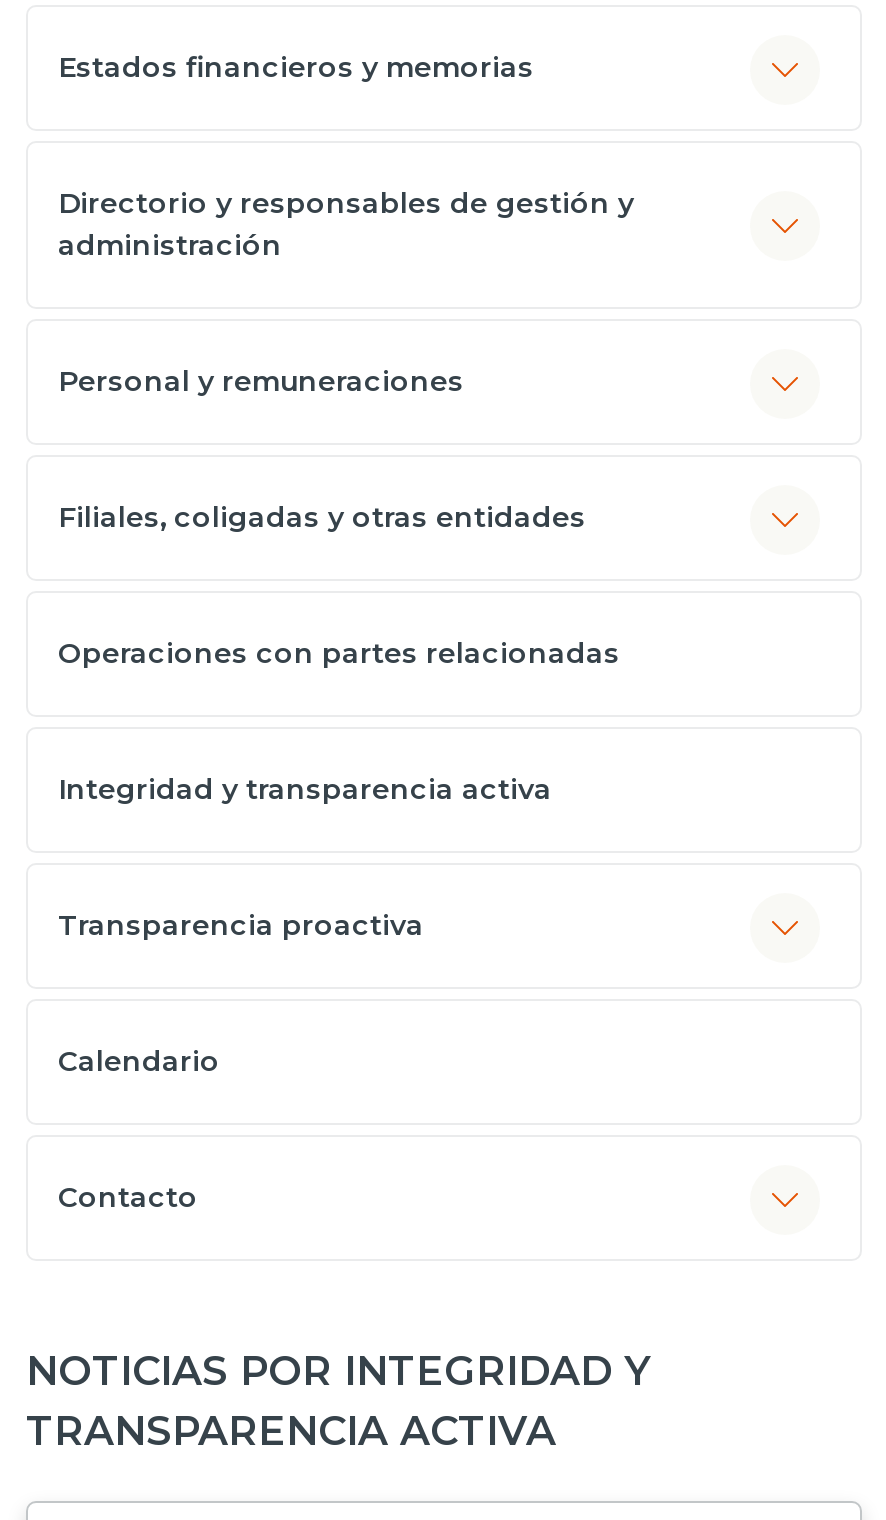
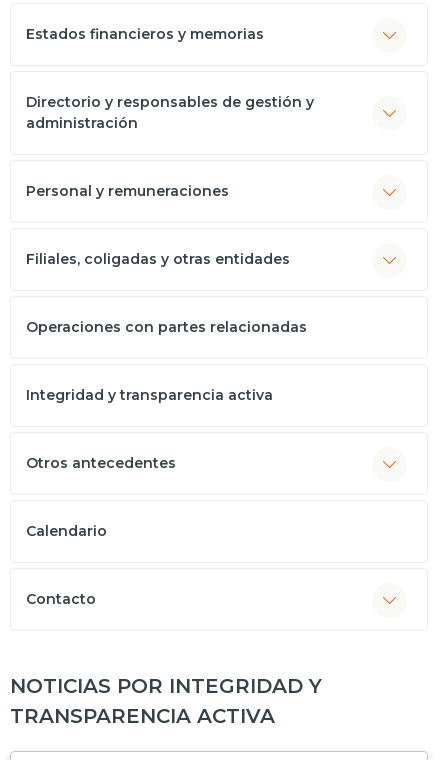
[58,907,424,943] Transparencia proactiva -> [26,454,176,472] Otros antecedentes

